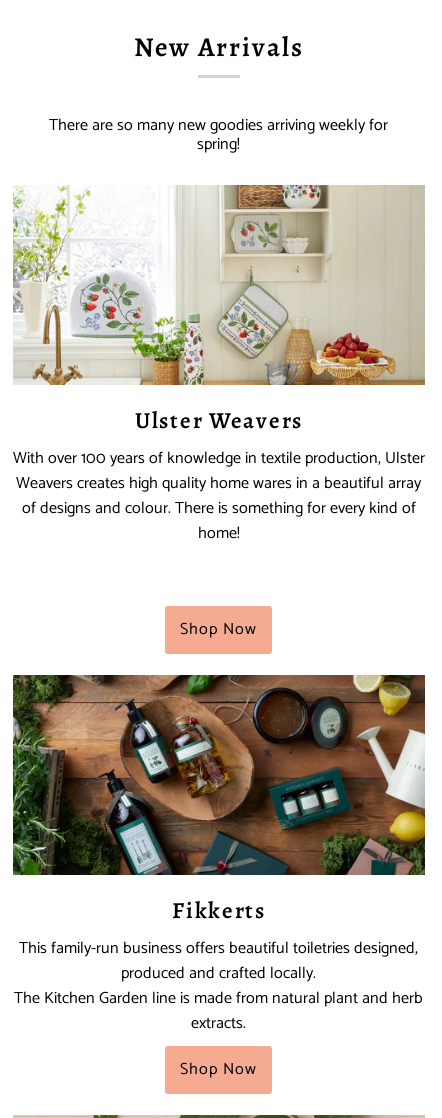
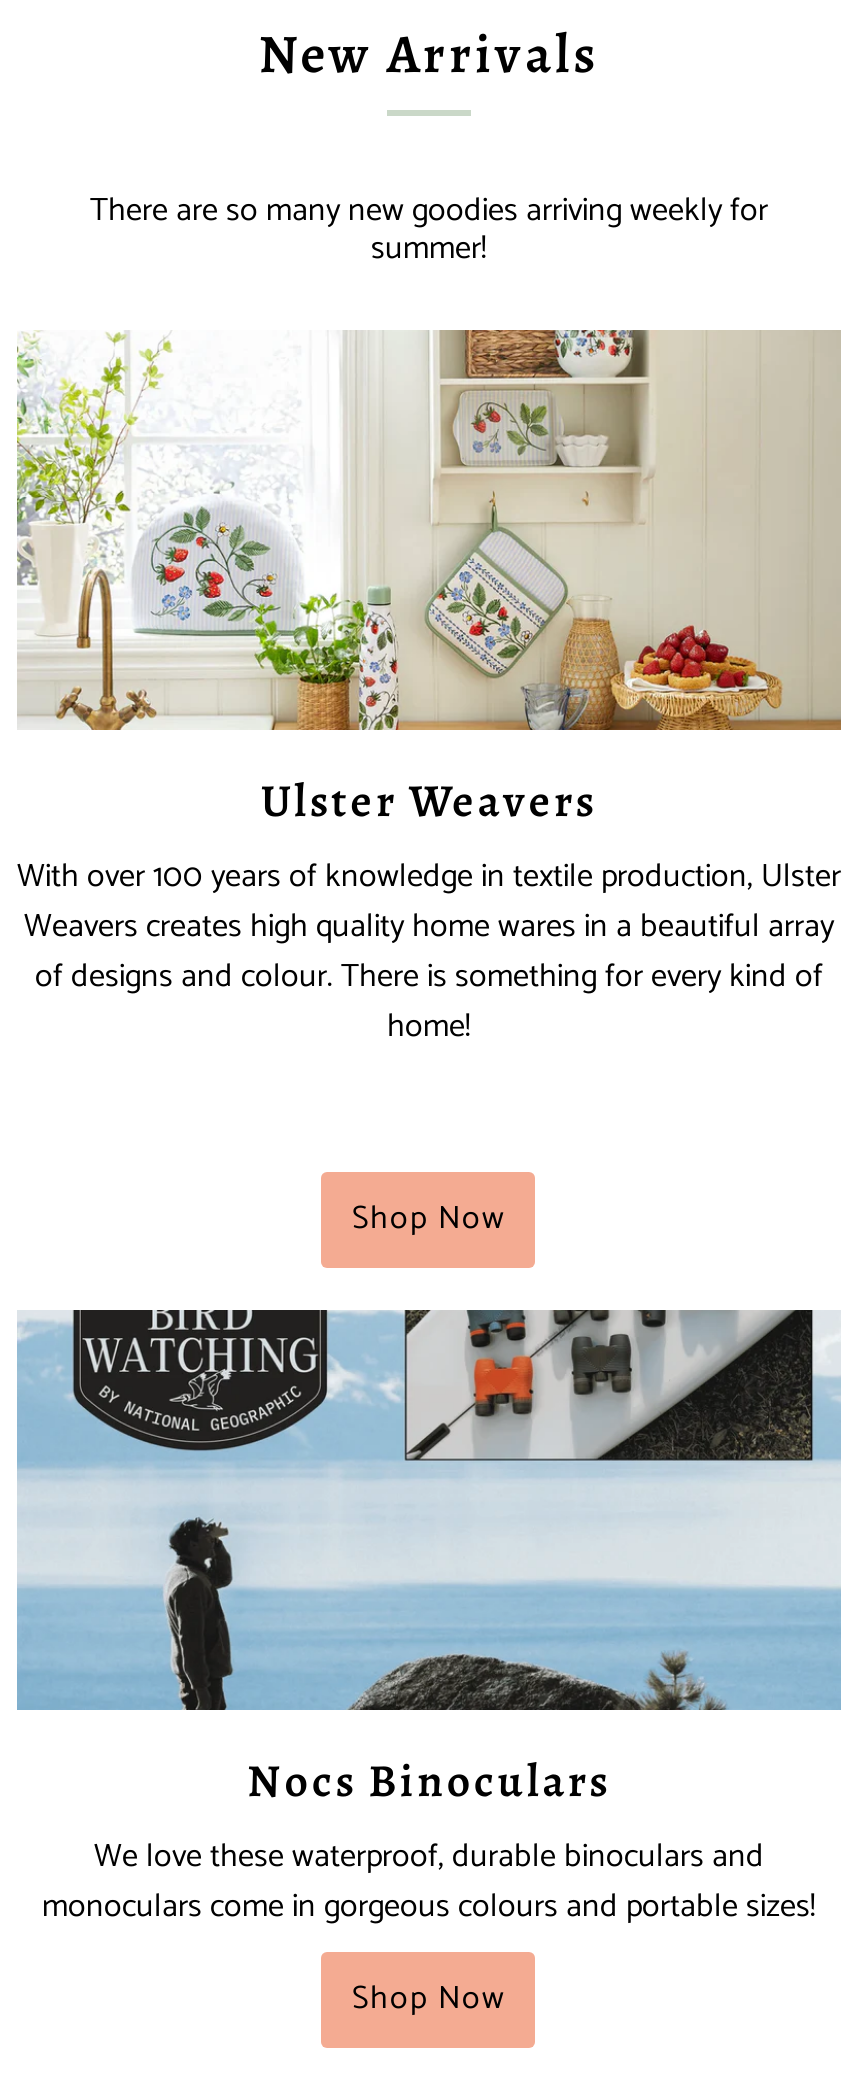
[197,131,240,158] spring! -> [371,221,487,275] summer!
[12,674,426,1037] [image] | Fikkerts | This family-run business offers beautiful toiletries designed, | produced and crafted locally. | The Kitchen Garden line is made from natural plant and herb | extracts. -> [17,1307,843,1933] [image] | Nocs Binoculars | We love these waterproof, durable binoculars and | monoculars come in gorgeous colours and portable sizes!

